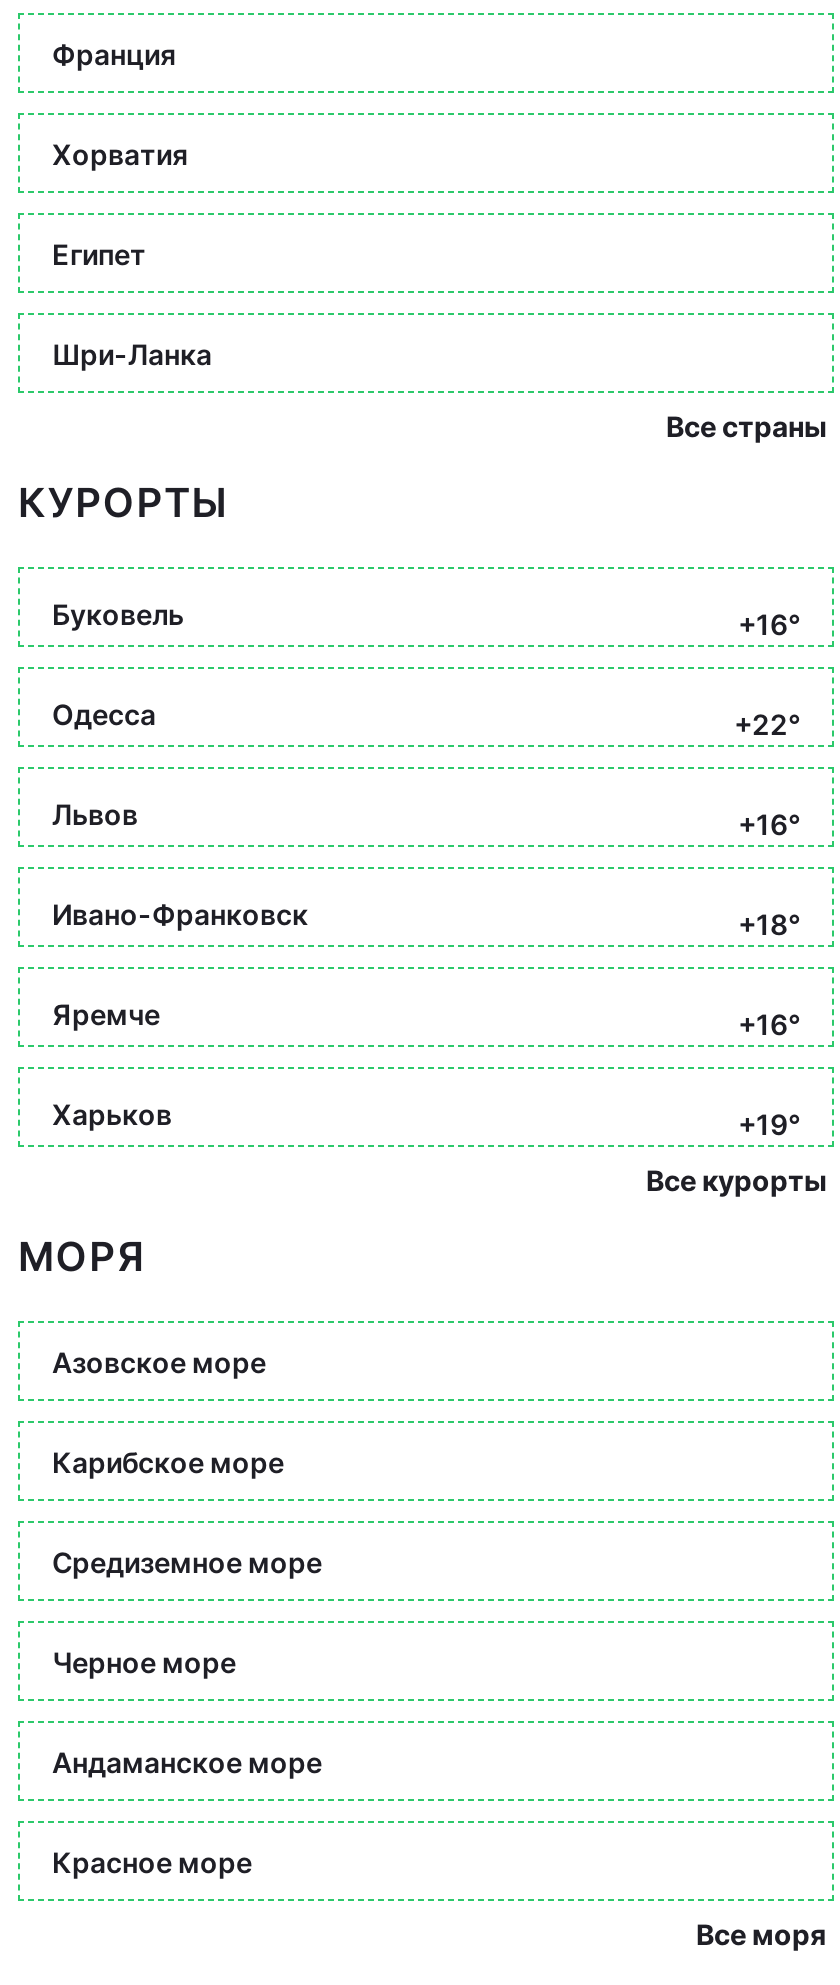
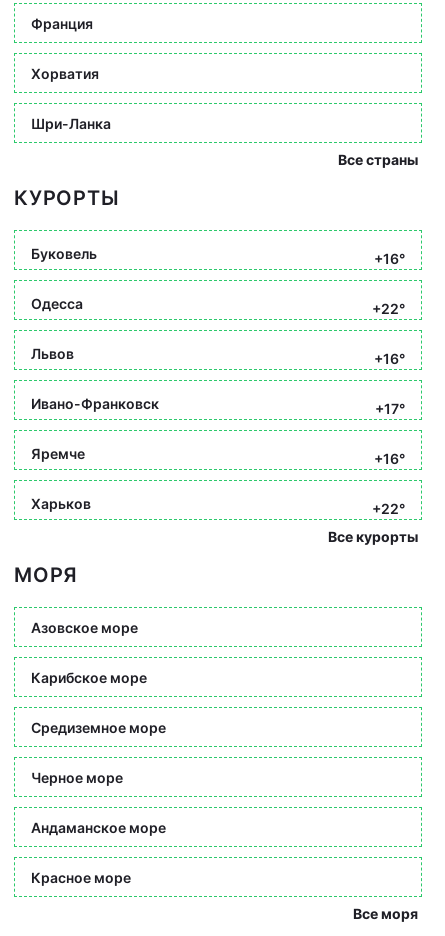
[52,236,146,270] Египет -> none
[738,907,800,941] +18° -> [375,400,405,417] +17°
[738,1107,800,1141] +19° -> [372,500,405,517] +22°

